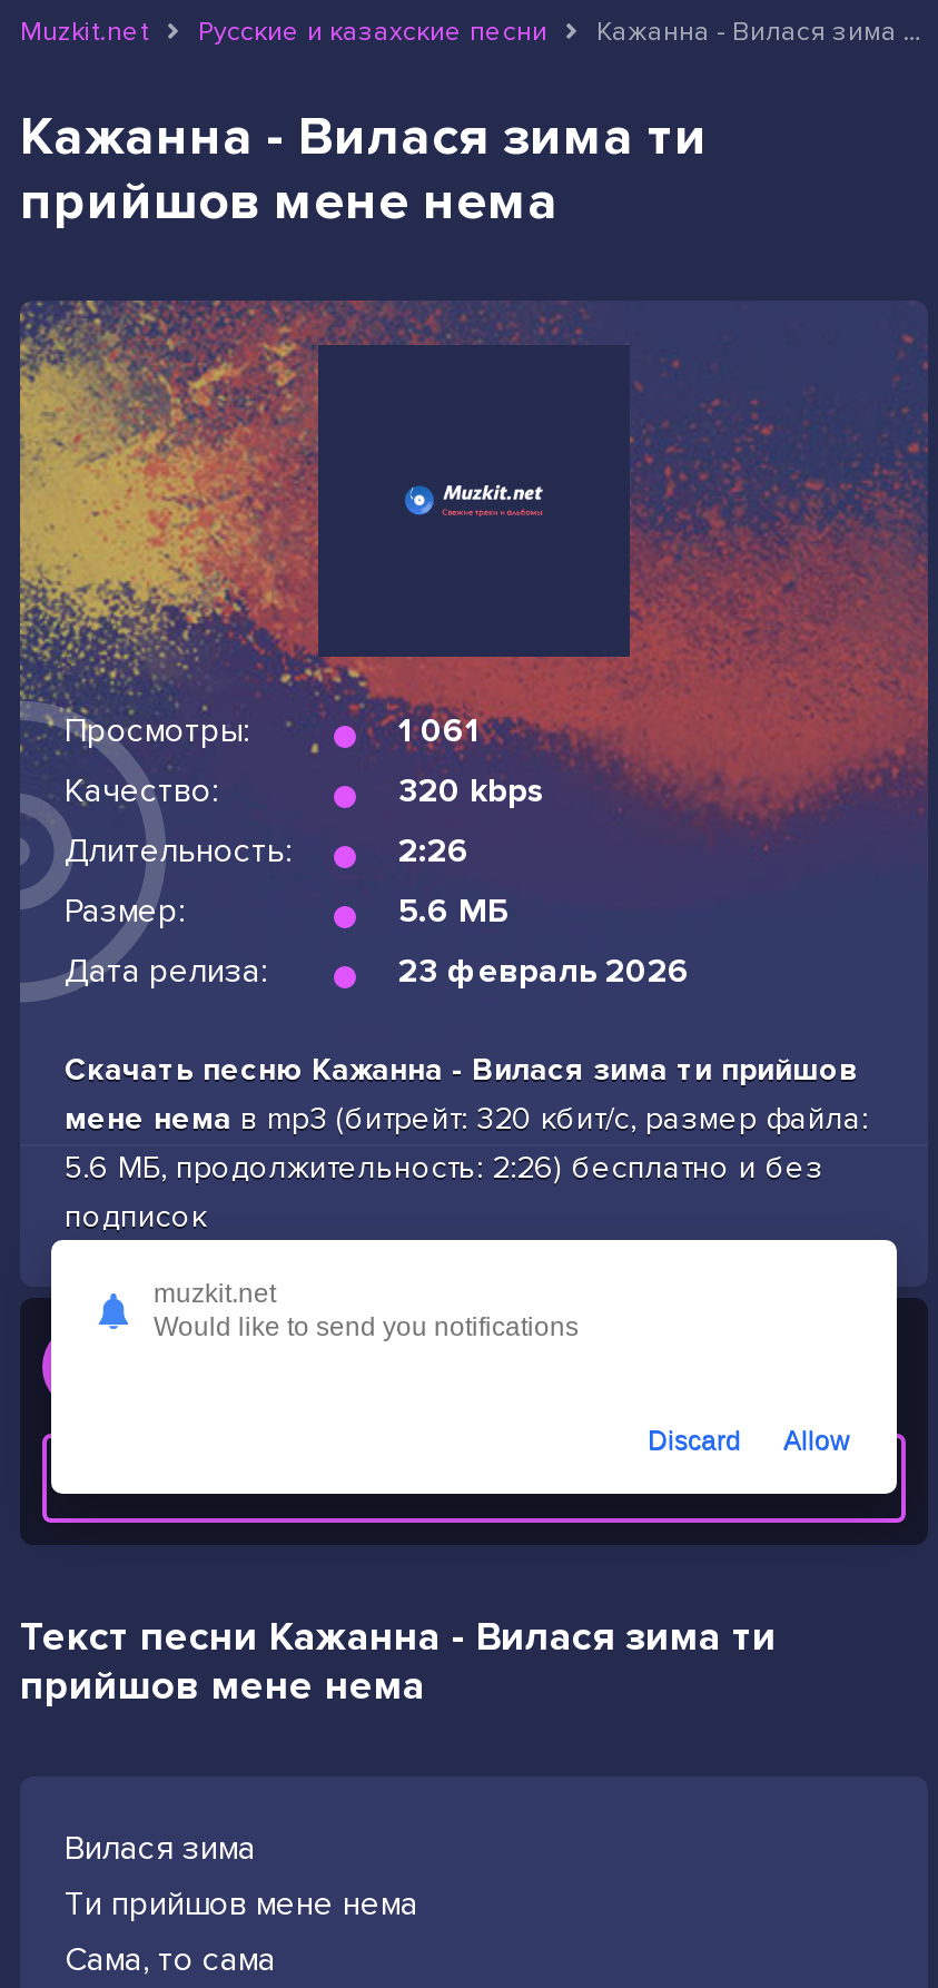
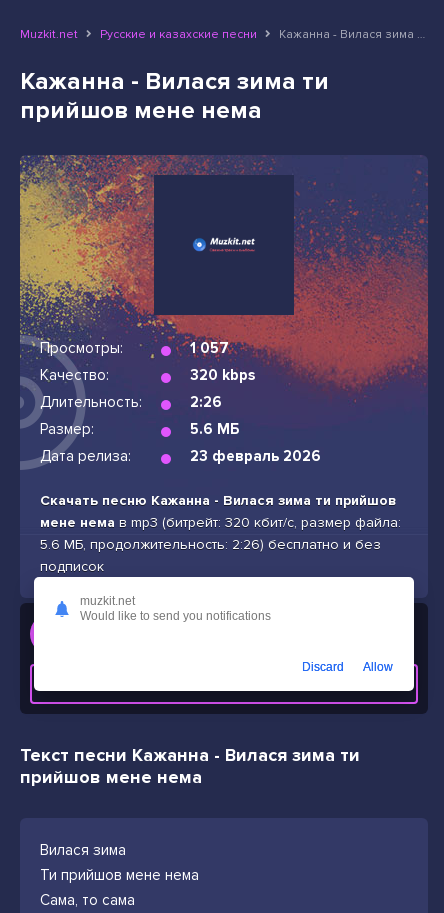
[398,710,478,750] 1 061 -> [190,339,229,357] 1 057

